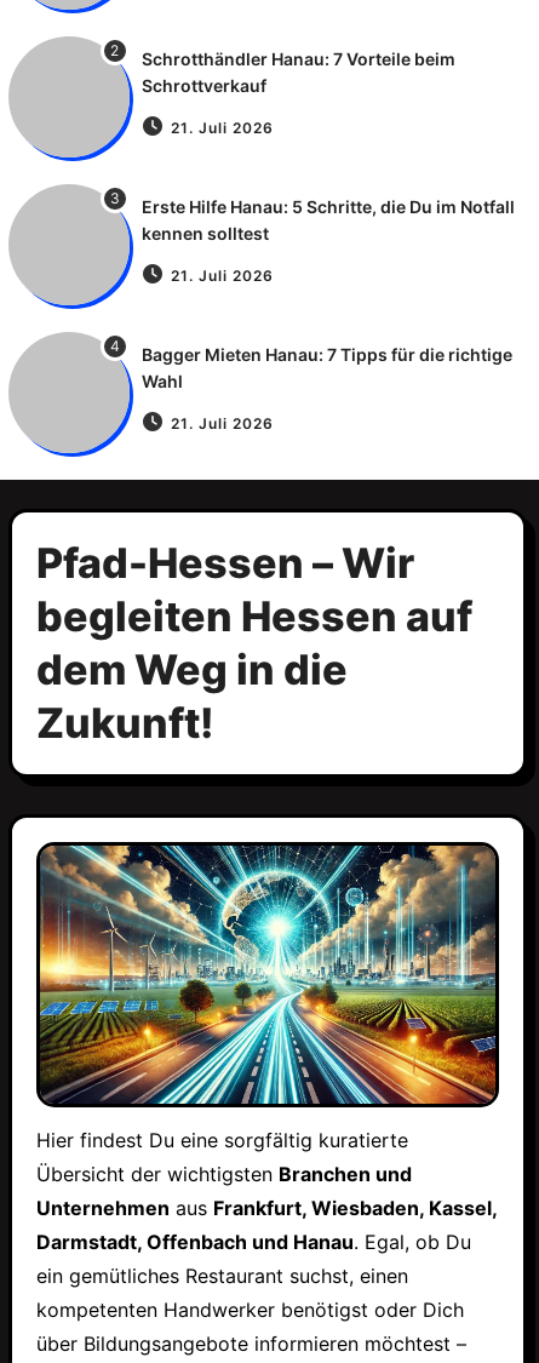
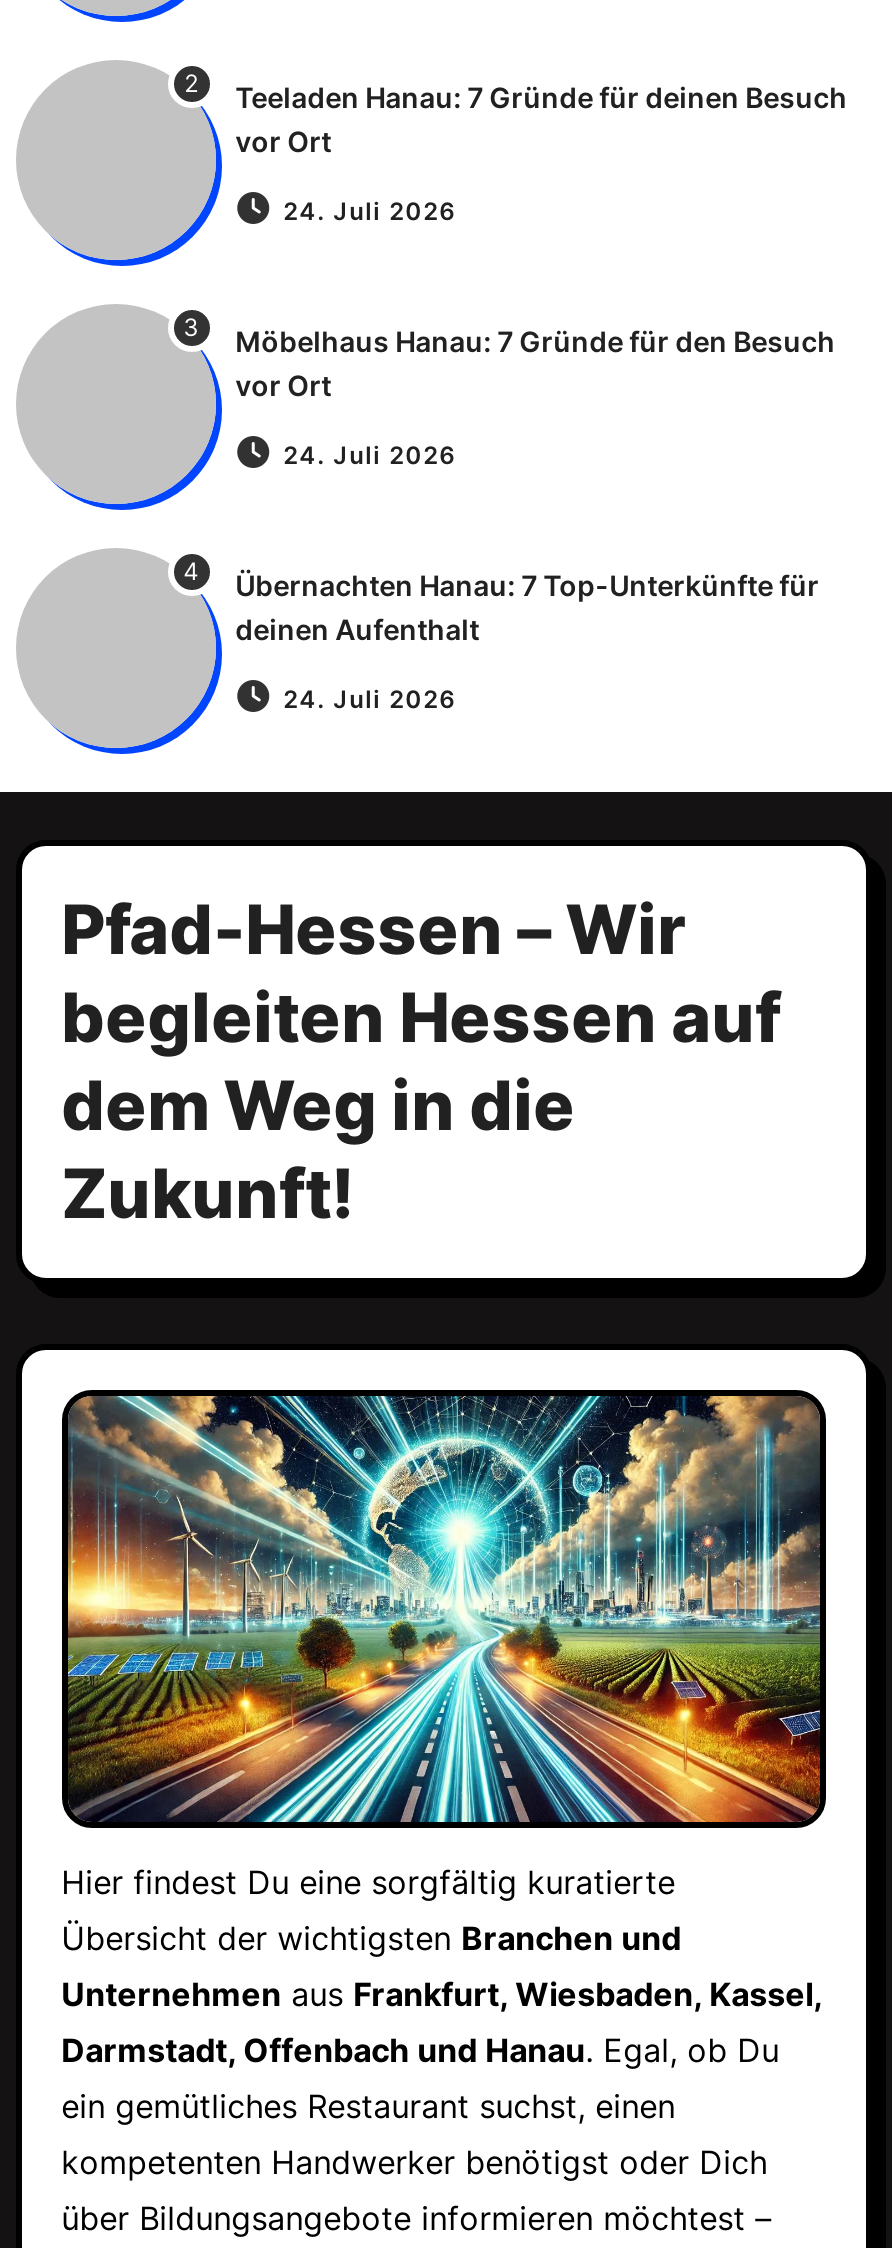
[141,49,455,96] Schrotthändler Hanau: 7 Vorteile beim | Schrottverkauf -> [235,81,847,159] Teeladen Hanau: 7 Gründe für deinen Besuch | vor Ort
[170,119,273,137] 21. Juli 2026 -> [283,197,457,227] 24. Juli 2026
[141,197,514,244] Erste Hilfe Hanau: 5 Schritte, die Du im Notfall | kennen solltest -> [235,325,835,403] Möbelhaus Hanau: 7 Gründe für den Besuch | vor Ort
[170,267,273,285] 21. Juli 2026 -> [283,441,457,471] 24. Juli 2026
[141,344,512,392] Bagger Mieten Hanau: 7 Tipps für die richtige | Wahl -> [235,569,819,647] Übernachten Hanau: 7 Top-Unterkünfte für | deinen Aufenthalt
[170,415,273,433] 21. Juli 2026 -> [283,685,457,715] 24. Juli 2026

